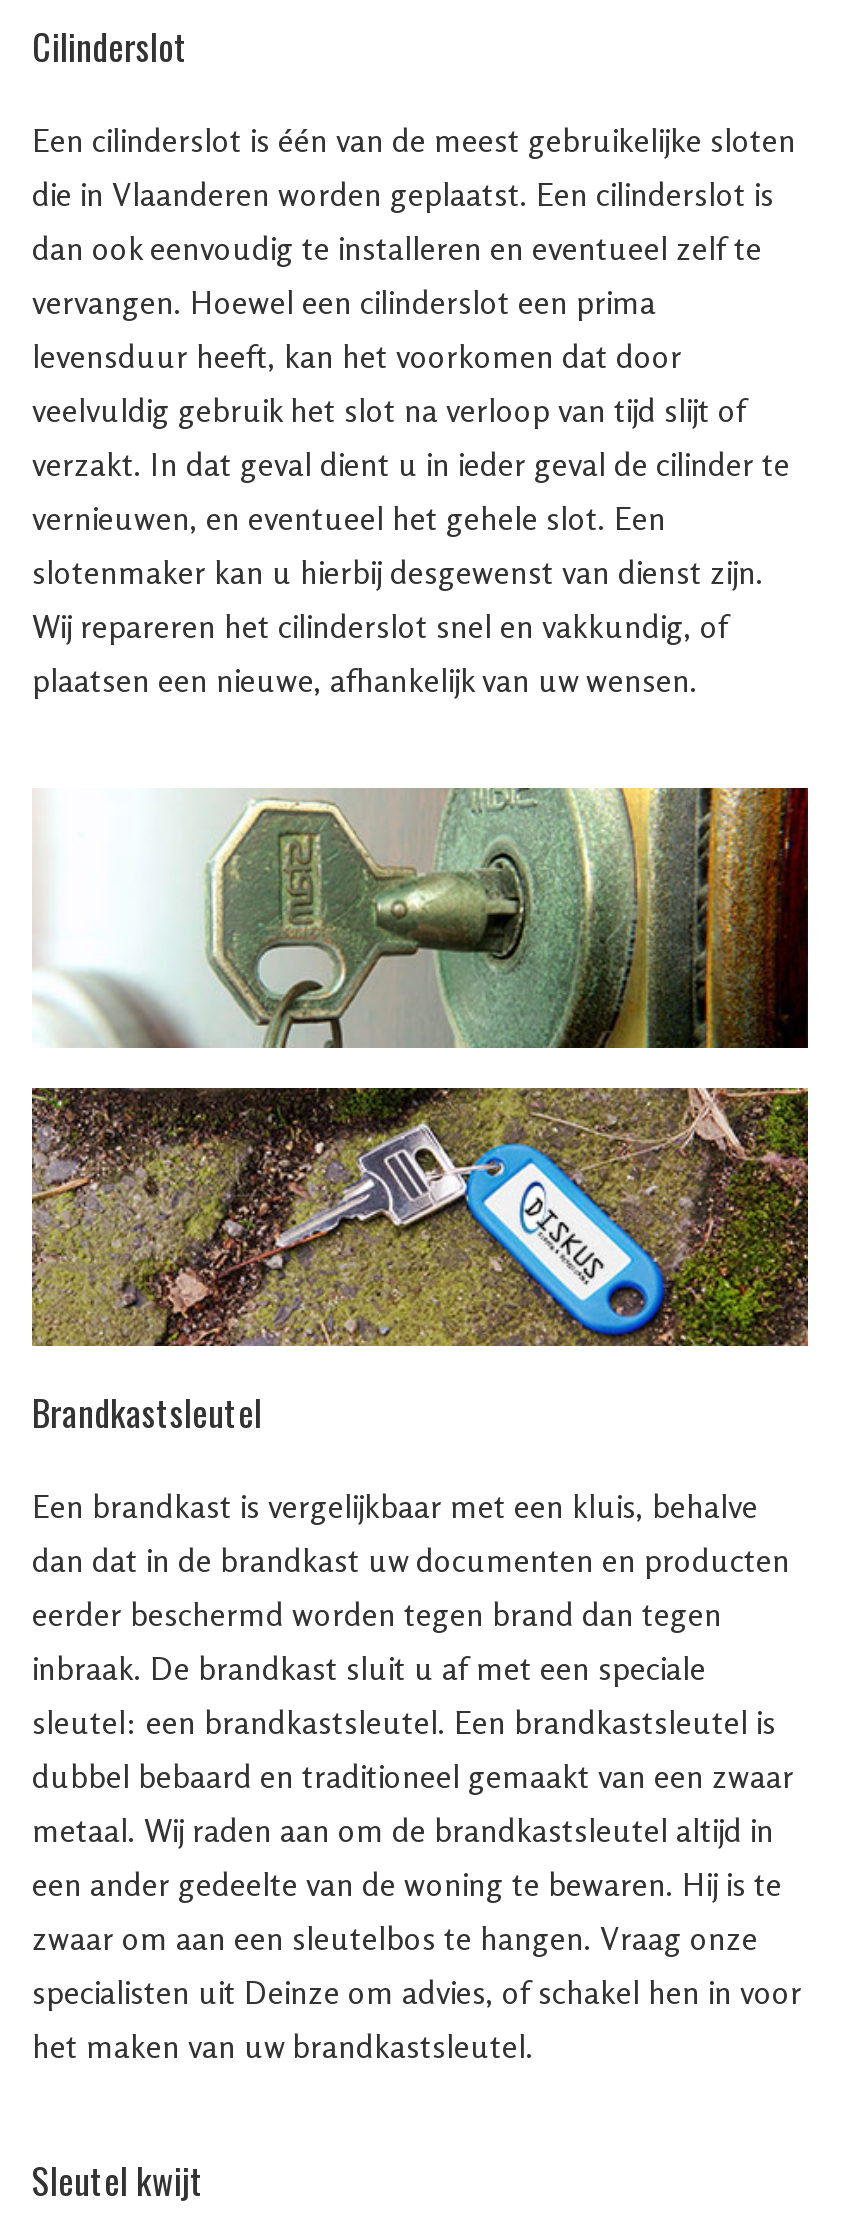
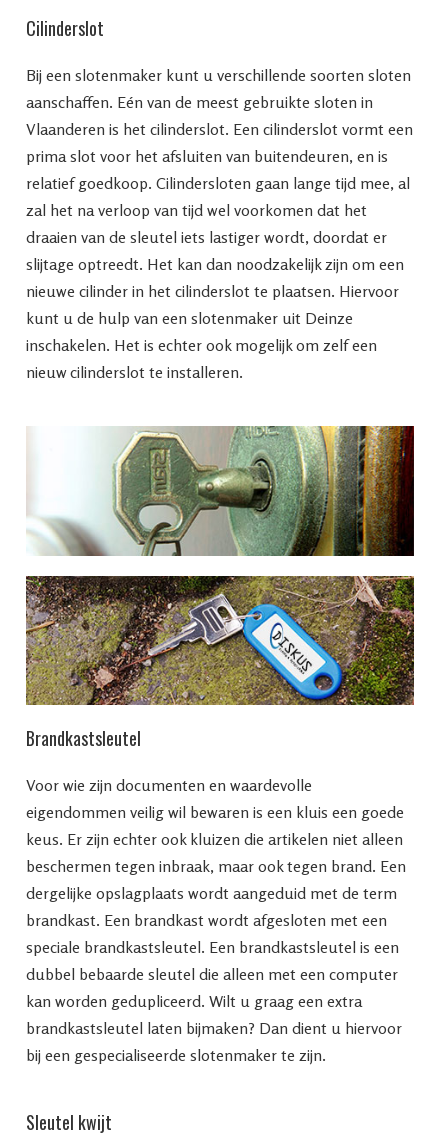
[32,120,796,700] Een cilinderslot is één van de meest gebruikelijke sloten | die in Vlaanderen worden geplaatst. Een cilinderslot is | dan ook eenvoudig te installeren en eventueel zelf te | vervangen. Hoewel een cilinderslot een prima | levensduur heeft, kan het voorkomen dat door | veelvuldig gebruik het slot na verloop van tijd slijt of | verzakt. In dat geval dient u in ieder geval de cilinder te | vernieuwen, en eventueel het gehele slot. Een | slotenmaker kan u hierbij desgewenst van dienst zijn. | Wij repareren het cilinderslot snel en vakkundig, of | plaatsen een nieuwe, afhankelijk van uw wensen. -> [26,65,413,382] Bij een slotenmaker kunt u verschillende soorten sloten | aanschaffen. Eén van de meest gebruikte sloten in | Vlaanderen is het cilinderslot. Een cilinderslot vormt een | prima slot voor het afsluiten van buitendeuren, en is | relatief goedkoop. Cilindersloten gaan lange tijd mee, al | zal het na verloop van tijd wel voorkomen dat het | draaien van de sleutel iets lastiger wordt, doordat er | slijtage optreedt. Het kan dan noodzakelijk zijn om een | nieuwe cilinder in het cilinderslot te plaatsen. Hiervoor | kunt u de hulp van een slotenmaker uit Deinze | inschakelen. Het is echter ook mogelijk om zelf een | nieuw cilinderslot te installeren.
[32,1485,802,2065] Een brandkast is vergelijkbaar met een kluis, behalve | dan dat in de brandkast uw documenten en producten | eerder beschermd worden tegen brand dan tegen | inbraak. De brandkast sluit u af met een speciale | sleutel: een brandkastsleutel. Een brandkastsleutel is | dubbel bebaard en traditioneel gemaakt van een zwaar | metaal. Wij raden aan om de brandkastsleutel altijd in | een ander gedeelte van de woning te bewaren. Hij is te | zwaar om aan een sleutelbos te hangen. Vraag onze | specialisten uit Deinze om advies, of schakel hen in voor | het maken van uw brandkastsleutel. -> [26,775,406,1065] Voor wie zijn documenten en waardevolle | eigendommen veilig wil bewaren is een kluis een goede | keus. Er zijn echter ook kluizen die artikelen niet alleen | beschermen tegen inbraak, maar ook tegen brand. Een | dergelijke opslagplaats wordt aangeduid met de term | brandkast. Een brandkast wordt afgesloten met een | speciale brandkastsleutel. Een brandkastsleutel is een | dubbel bebaarde sleutel die alleen met een computer | kan worden gedupliceerd. Wilt u graag een extra | brandkastsleutel laten bijmaken? Dan dient u hiervoor | bij een gespecialiseerde slotenmaker te zijn.

